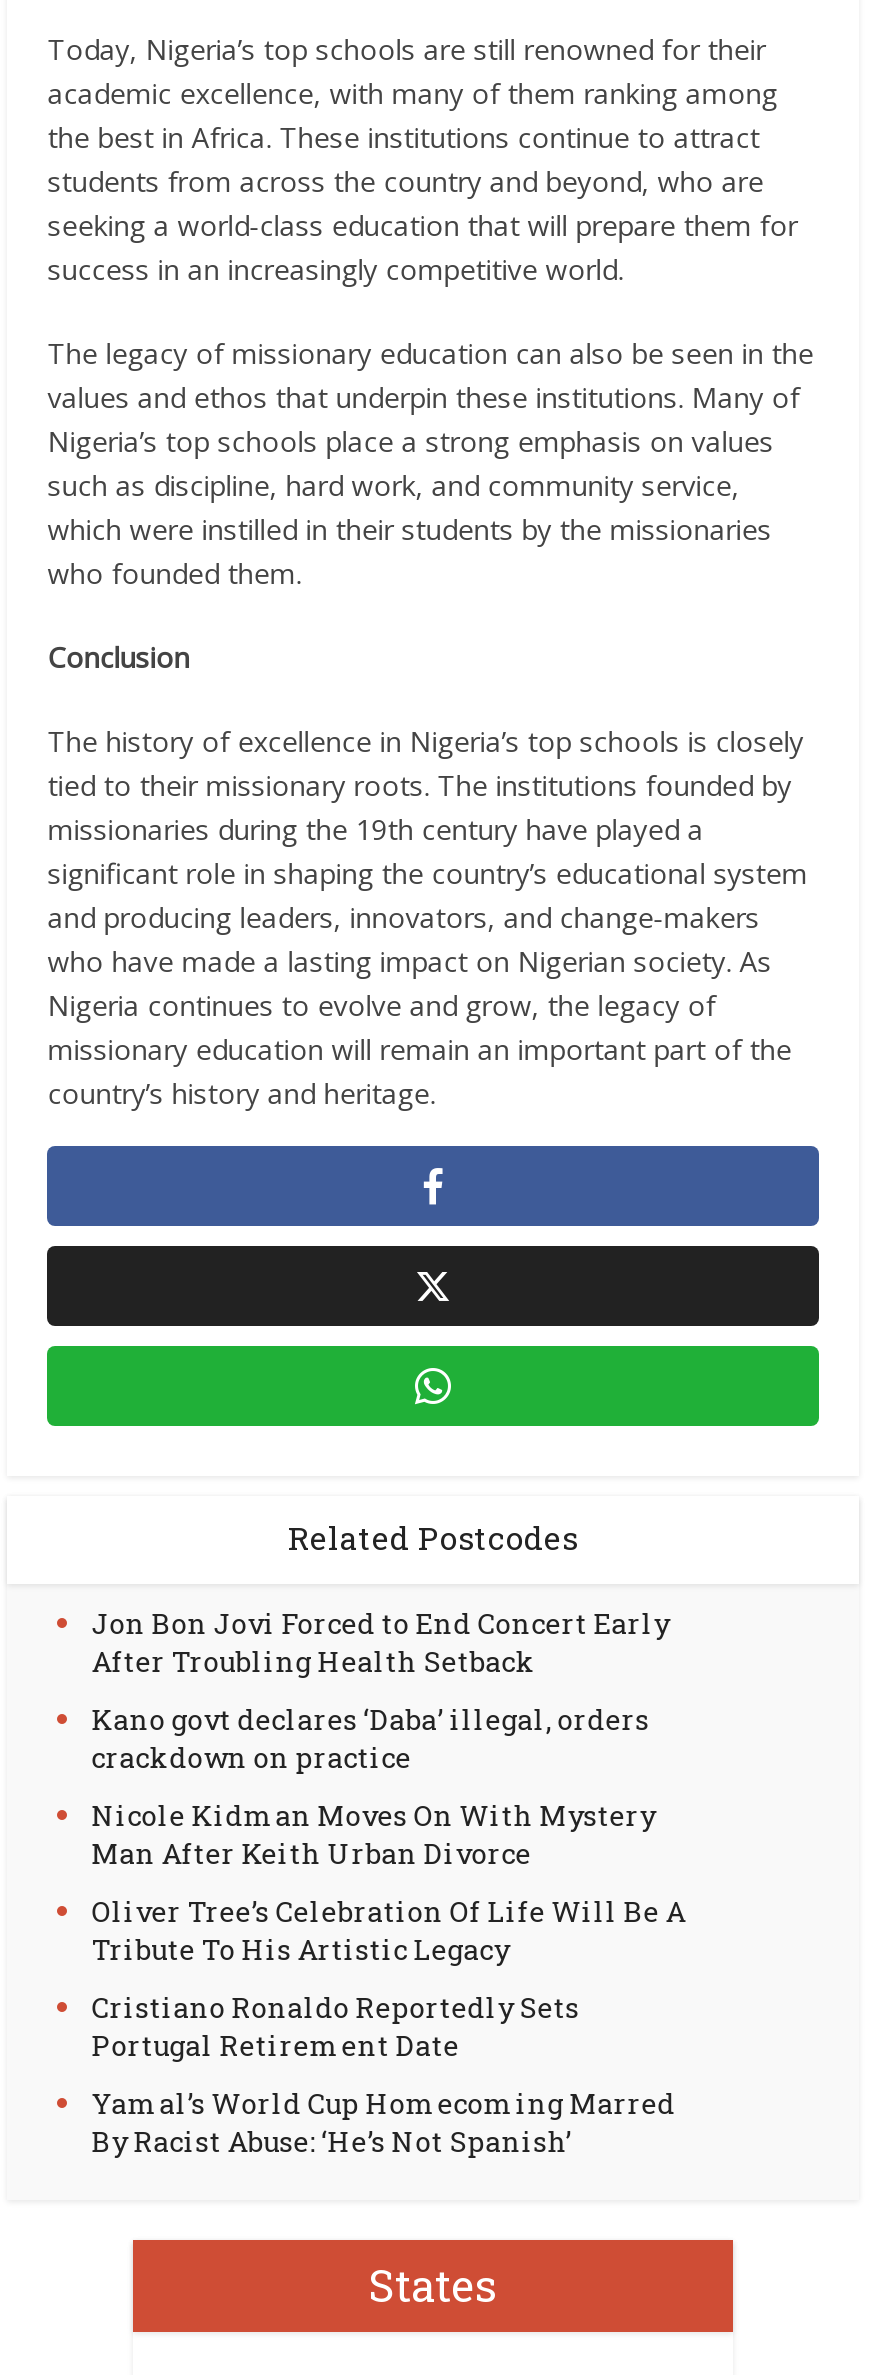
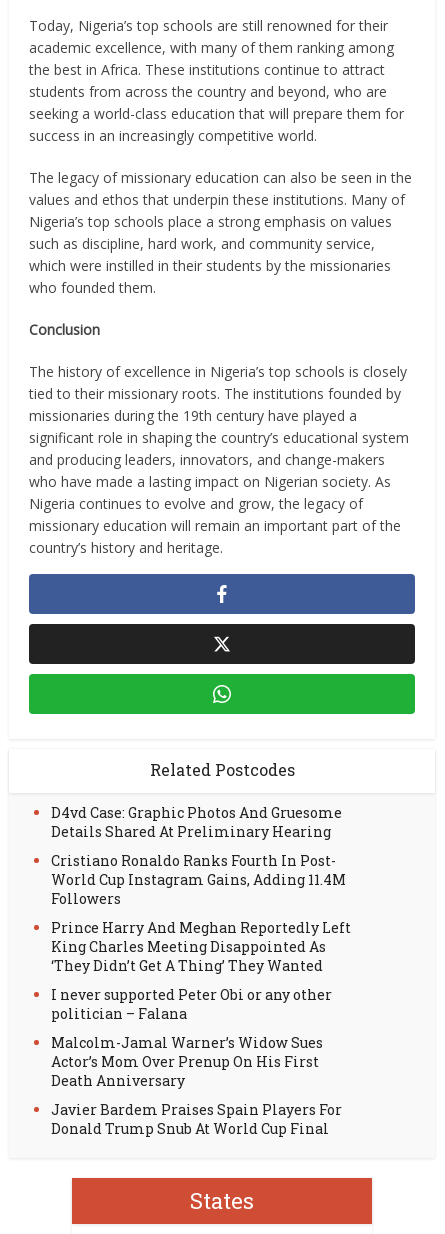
[91,1604,669,1680] Jon Bon Jovi Forced to End Concert Early | After Troubling Health Setback -> [51,803,342,841] D4vd Case: Graphic Photos And Gruesome | Details Shared At Preliminary Hearing
[91,1700,649,1776] Kano govt declares ‘Daba’ illegal, orders | crackdown on practice -> [51,851,346,908] Cristiano Ronaldo Ranks Fourth In Post- | World Cup Instagram Gains, Adding 11.4M | Followers
[91,1796,655,1872] Nicole Kidman Moves On With Mystery | Man After Keith Urban Divorce -> [51,918,351,975] Prince Harry And Meghan Reportedly Left | King Charles Meeting Disappointed As | ‘They Didn’t Get A Thing’ They Wanted
[91,1892,685,1968] Oliver Tree’s Celebration Of Life Will Be A | Tribute To His Artistic Legacy -> [51,985,332,1023] I never supported Peter Obi or any other | politician – Falana
[91,1988,579,2064] Cristiano Ronaldo Reportedly Sets | Portugal Retirement Date -> [51,1033,323,1090] Malcolm-Jamal Warner’s Widow Sues | Actor’s Mom Over Prenup On His First | Death Anniversary
[91,2084,675,2160] Yamal’s World Cup Homecoming Marred | By Racist Abuse: ‘He’s Not Spanish’ -> [51,1100,342,1138] Javier Bardem Praises Spain Players For | Donald Trump Snub At World Cup Final

